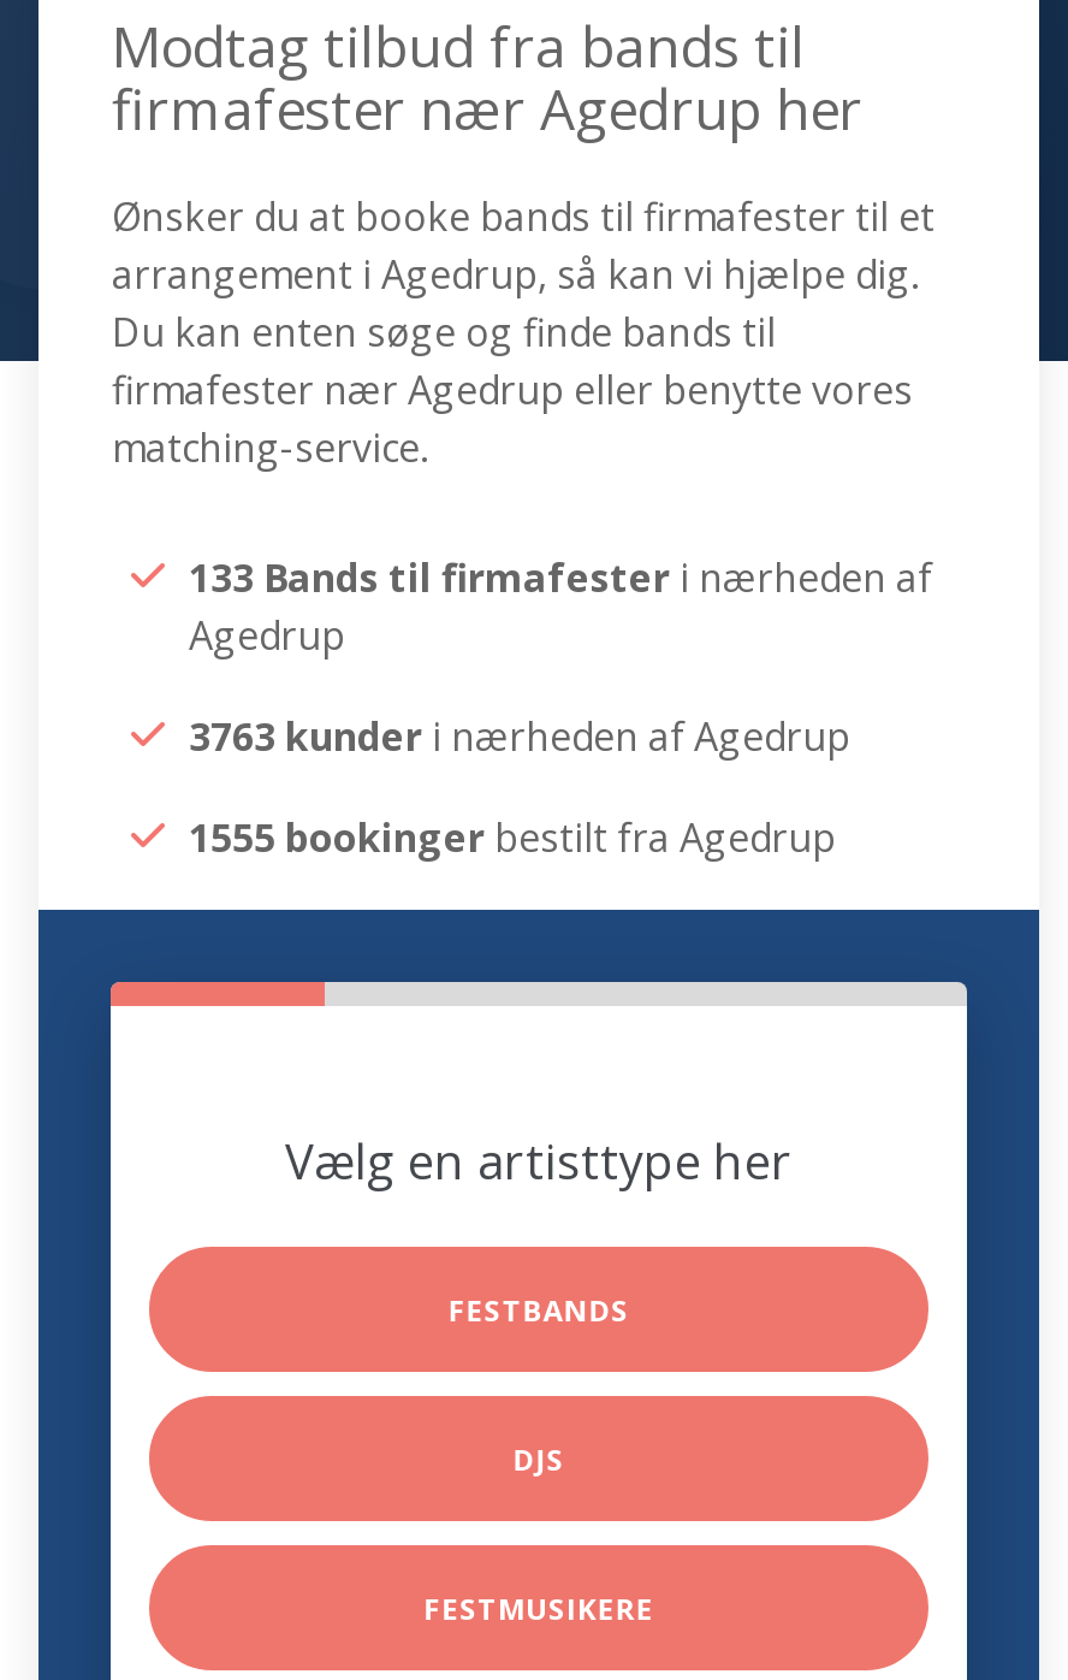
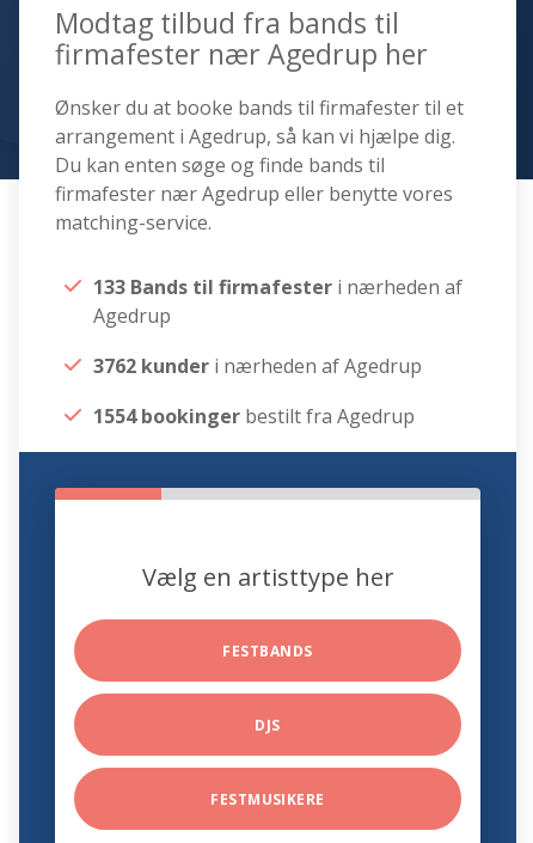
[189,711,850,764] 3763 kunder i nærheden af Agedrup -> [94,353,422,379] 3762 kunder i nærheden af Agedrup
[189,812,836,865] 1555 bookinger bestilt fra Agedrup -> [94,403,415,430] 1554 bookinger bestilt fra Agedrup

